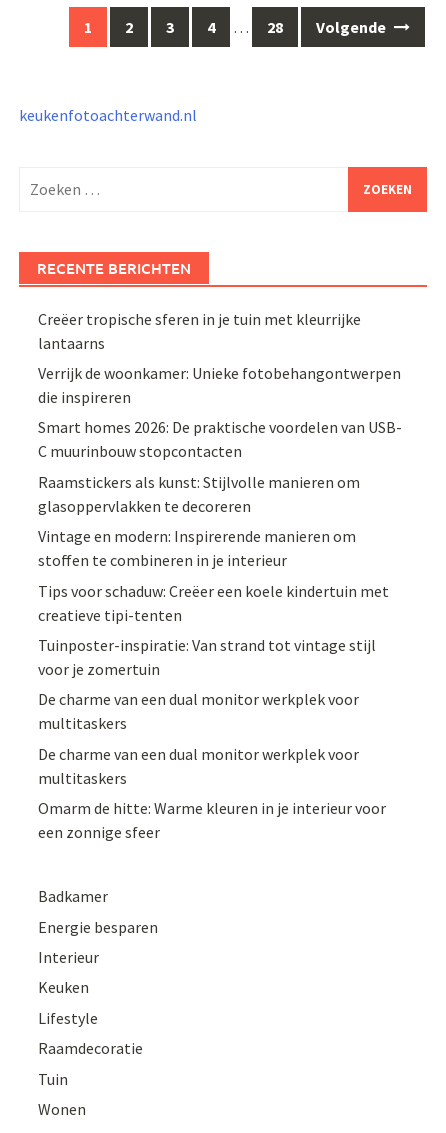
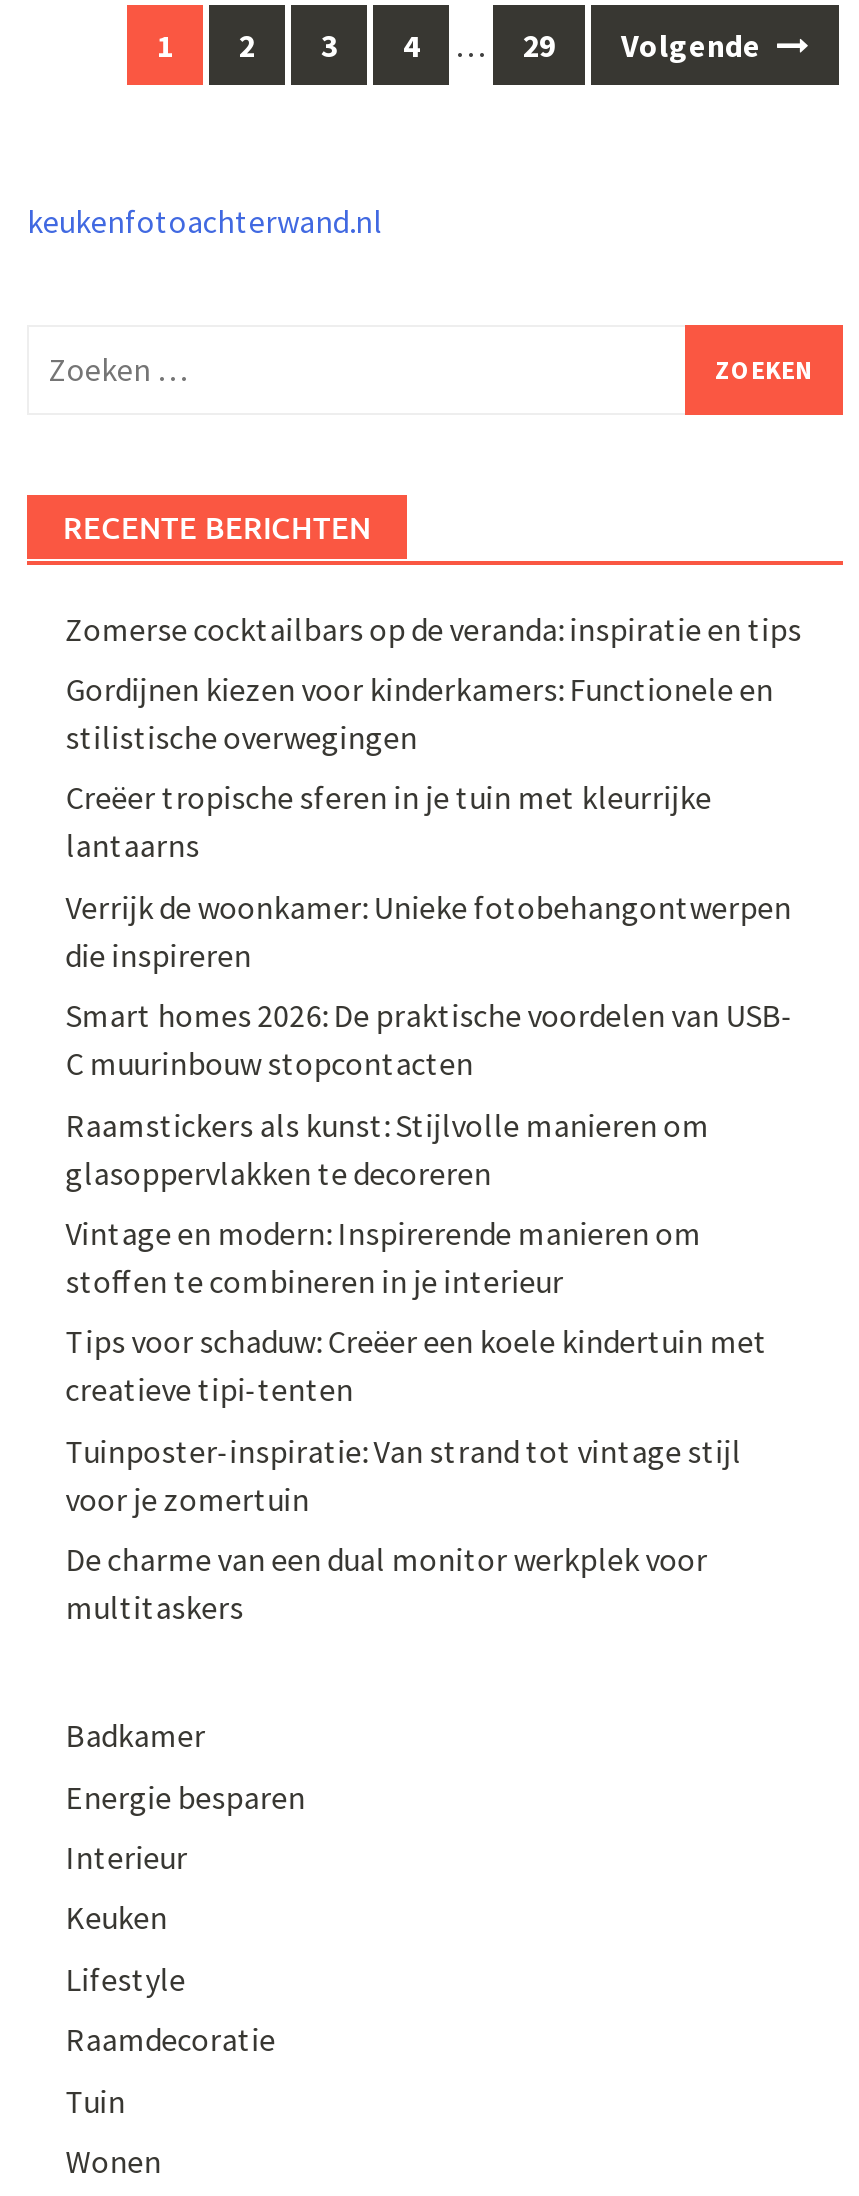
[267,17,283,37] 28 -> [523,24,555,64] 29
none -> [65,608,801,757] Zomerse cocktailbars op de veranda: inspiratie en tips | Gordijnen kiezen voor kinderkamers: Functionele en | stilistische overwegingen
moved [38,309,402,733] -> [65,778,793,1627]: Creëer tropische sferen in je tuin met kleurrijke | lantaarns | Verrijk de woonkamer: Unieke fotobehangontwerpen | ... | De charme van een dual monitor werkplek voor | multitaskers
[38,744,386,842] De charme van een dual monitor werkplek voor | multitaskers | Omarm de hitte: Warme kleuren in je interieur voor | een zonnige sfeer -> none

